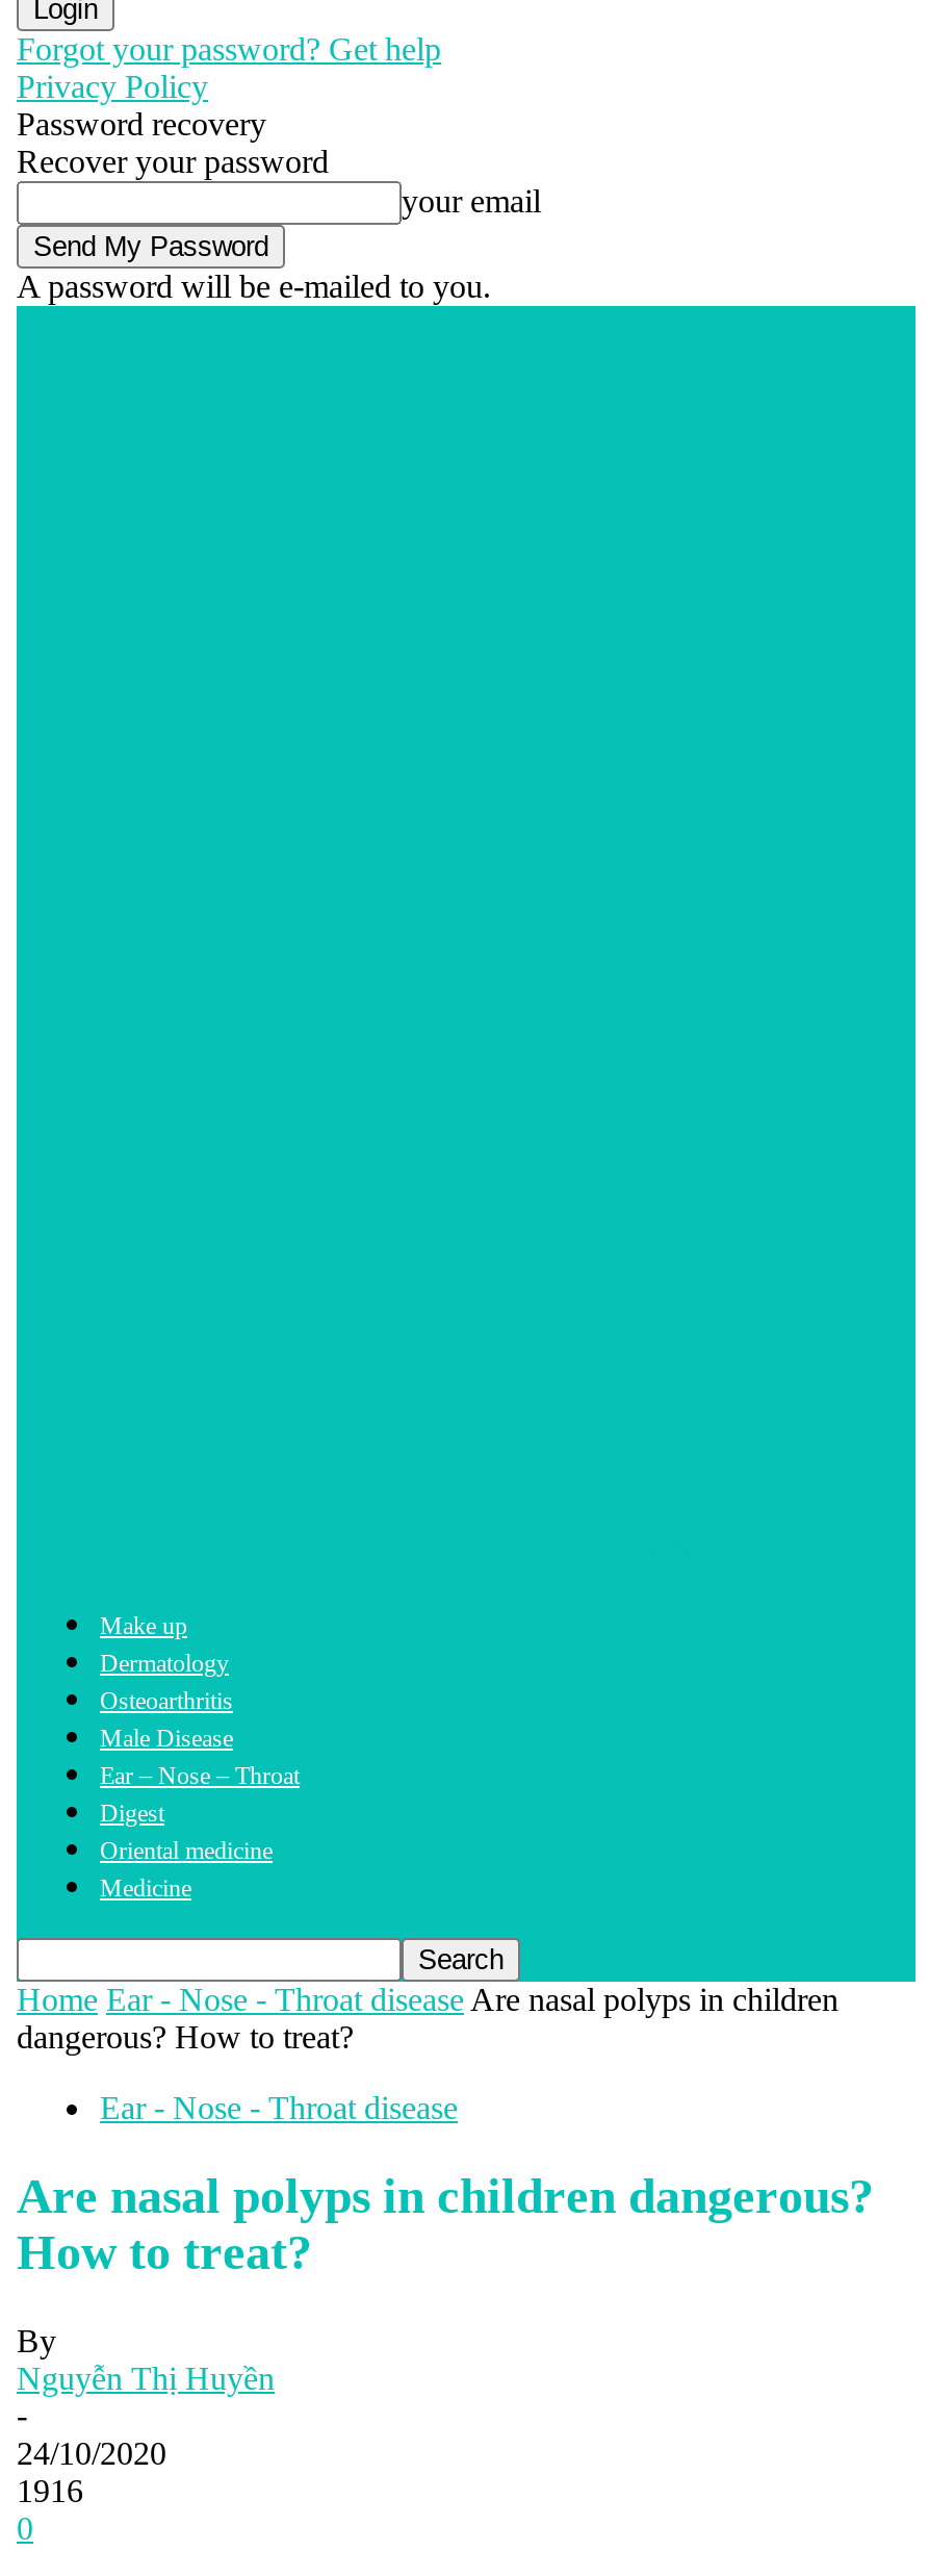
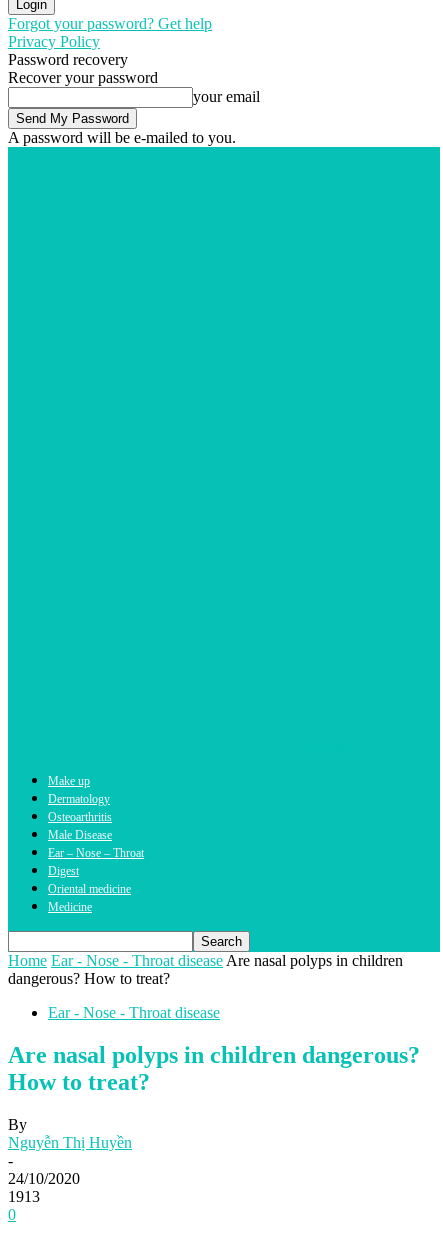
[17,2473,83,2508] 1916 -> [8,1188,40,1205] 1913

